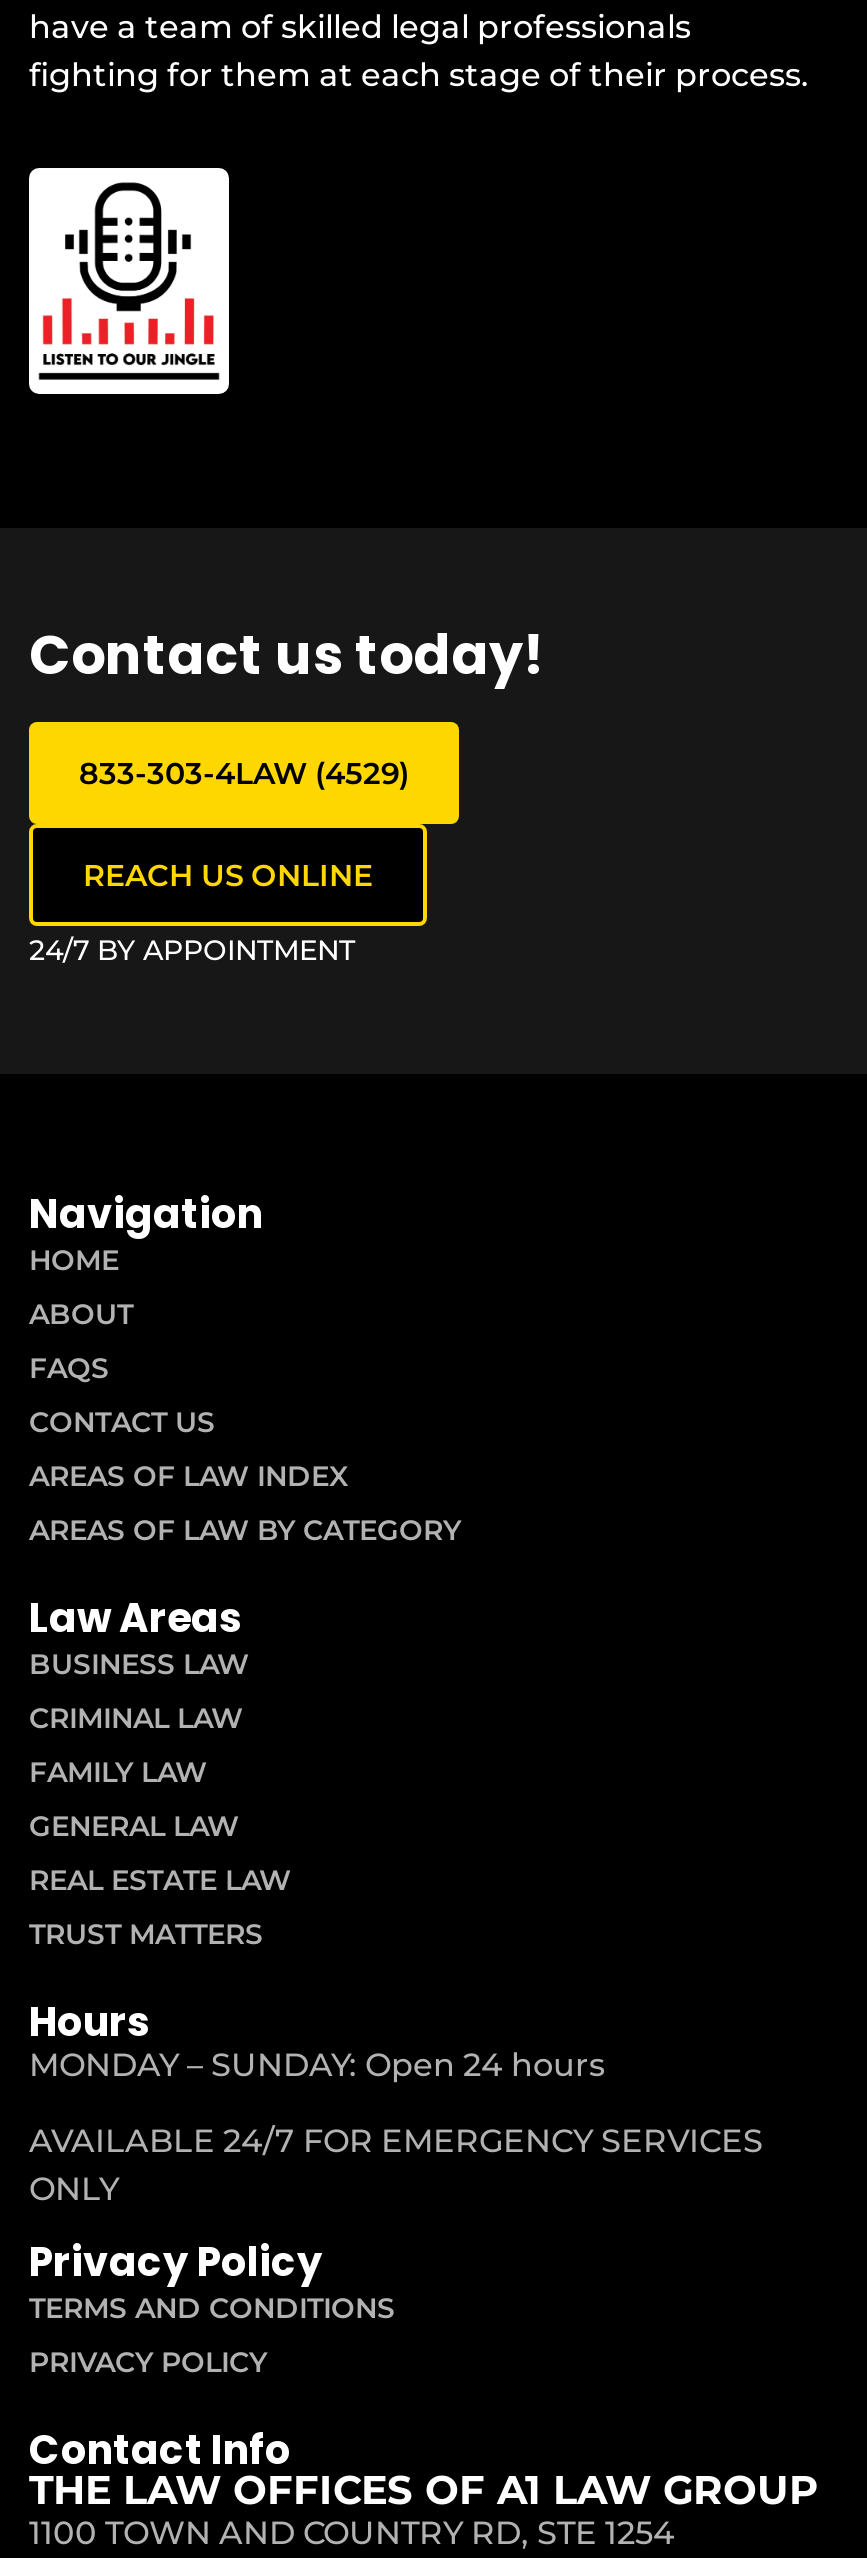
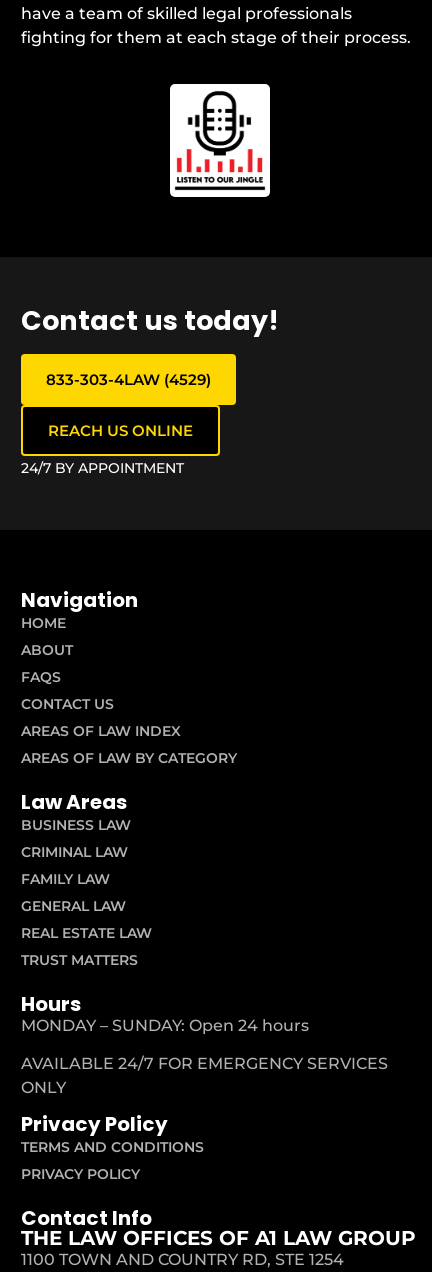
none -> [169,83,271,198] [image]
[27,166,231,396] [image] -> none

